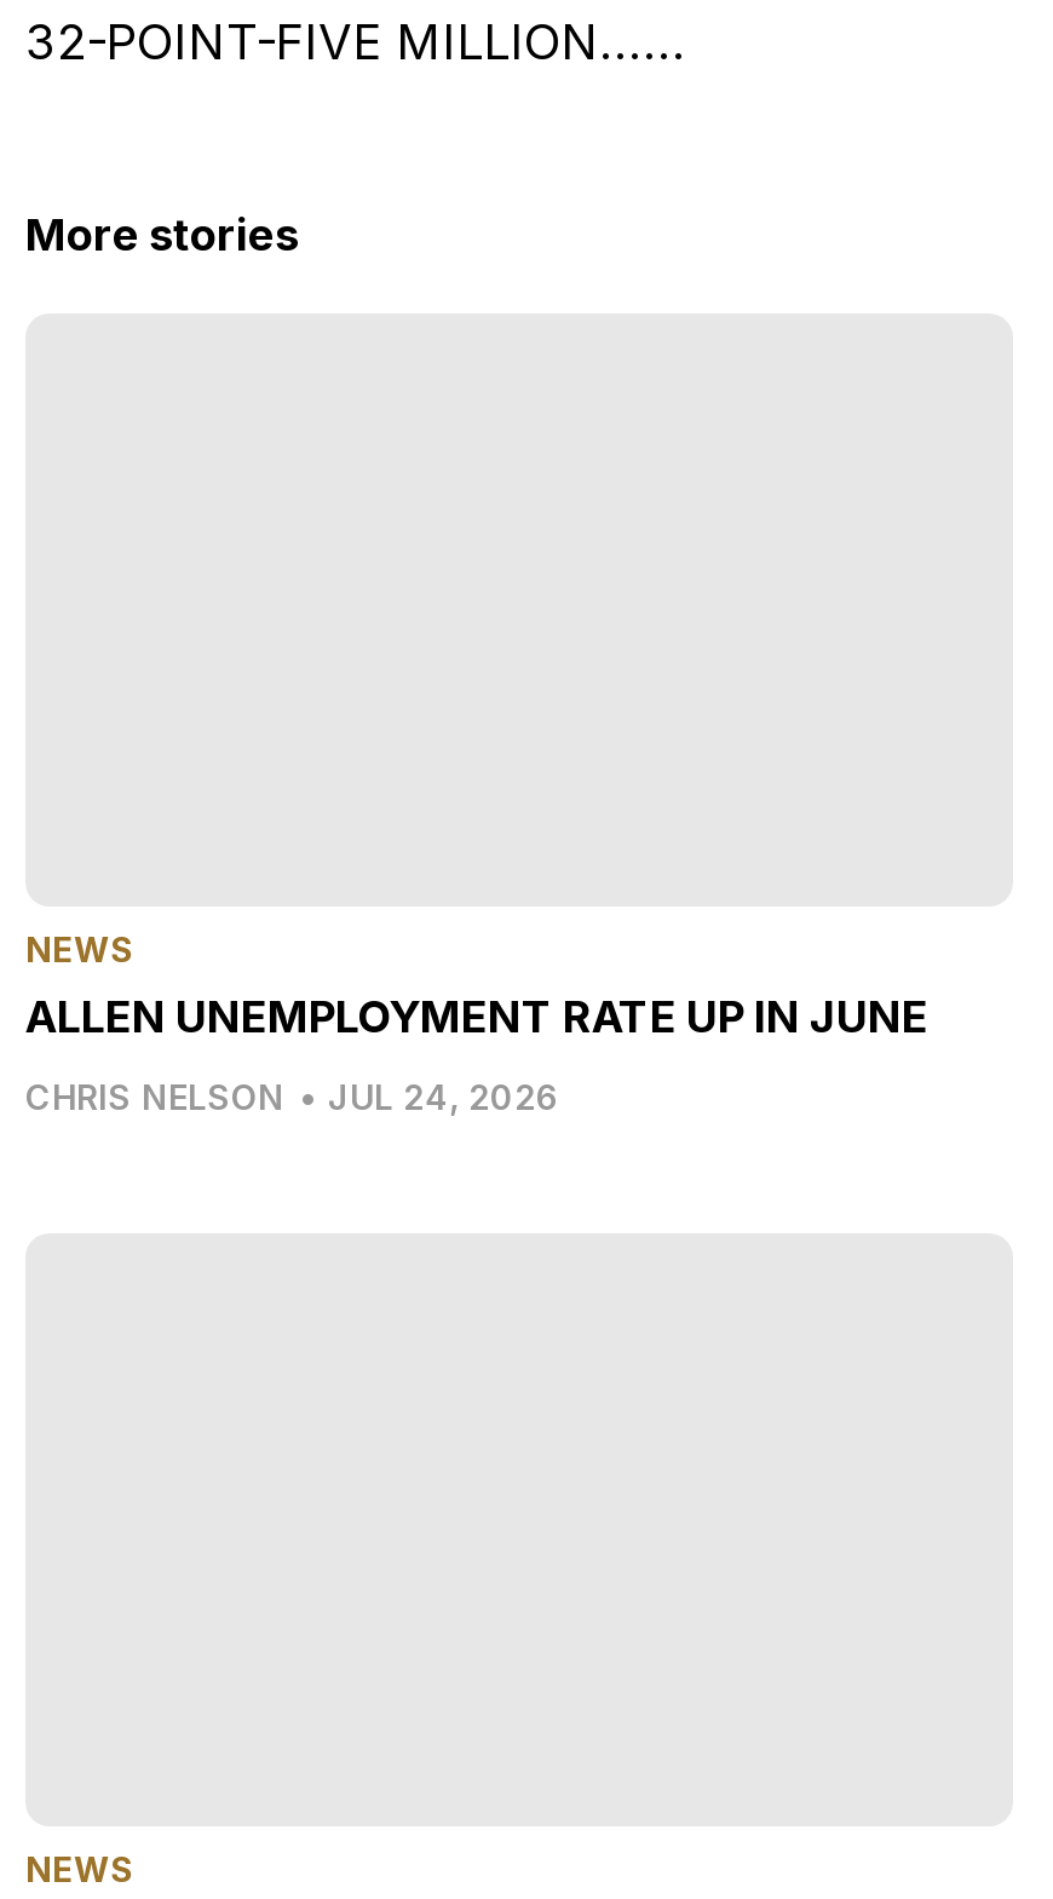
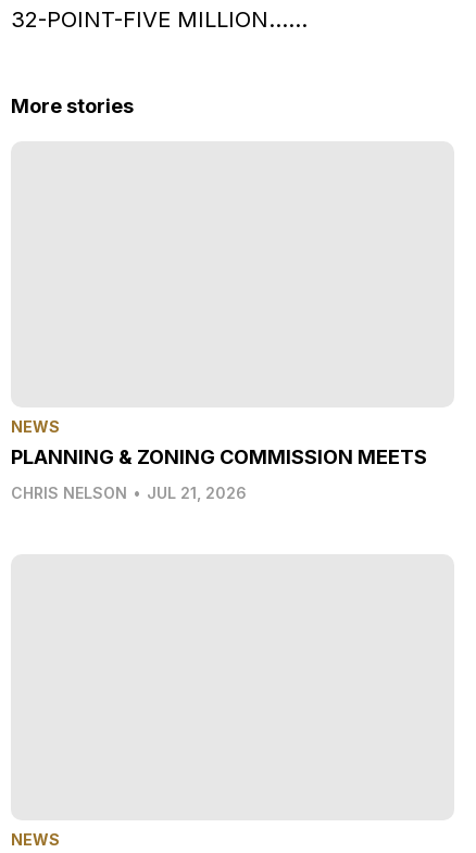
[25,991,928,1042] ALLEN UNEMPLOYMENT RATE UP IN JUNE -> [11,445,427,468] PLANNING & ZONING COMMISSION MEETS
[25,1075,560,1117] CHRIS NELSON • JUL 24, 2026 -> [11,483,247,502] CHRIS NELSON • JUL 21, 2026

